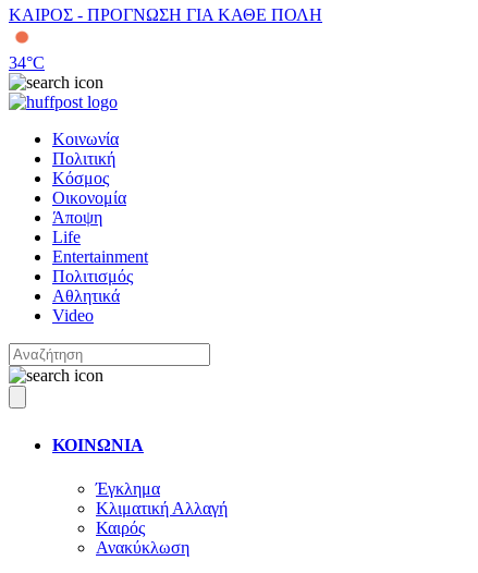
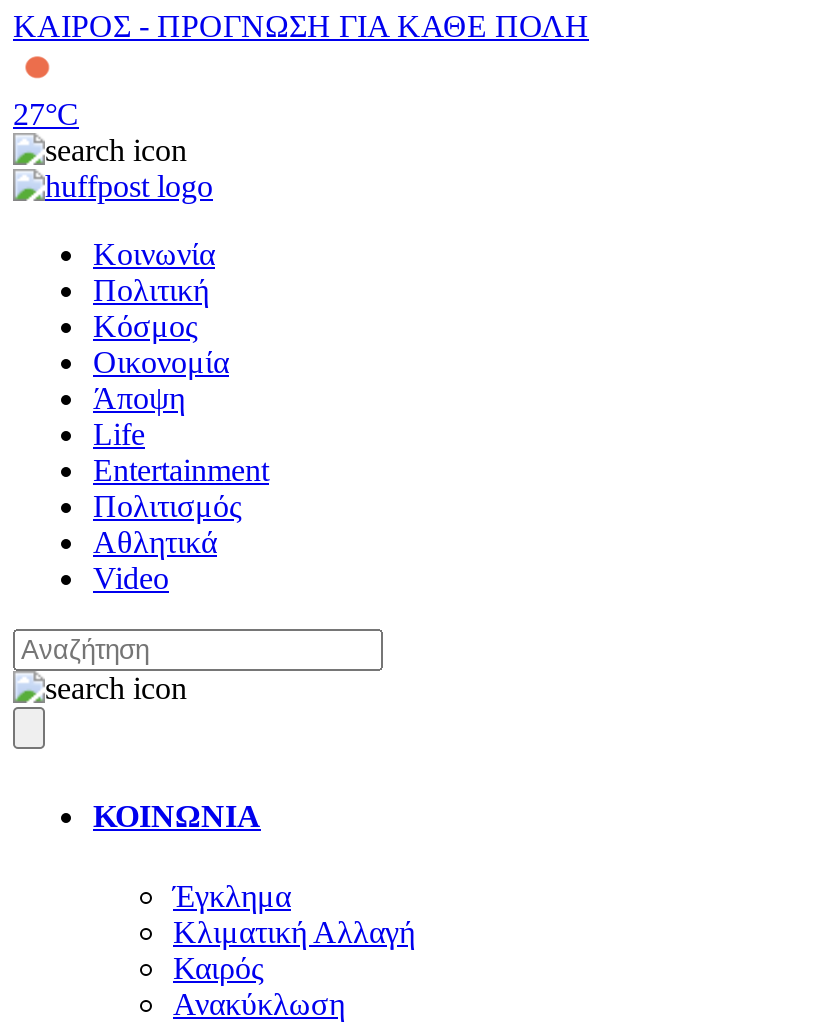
[9,53,45,72] 34°C -> [13,97,79,131] 27°C

